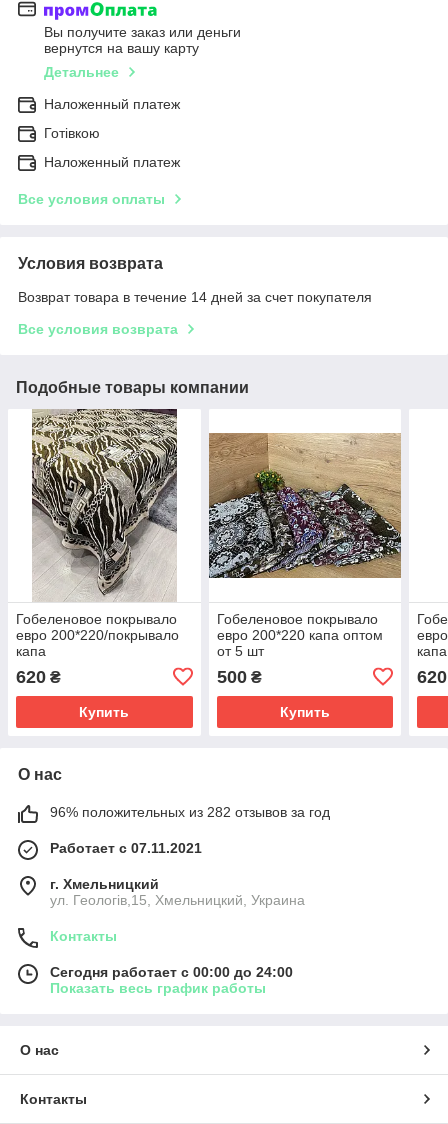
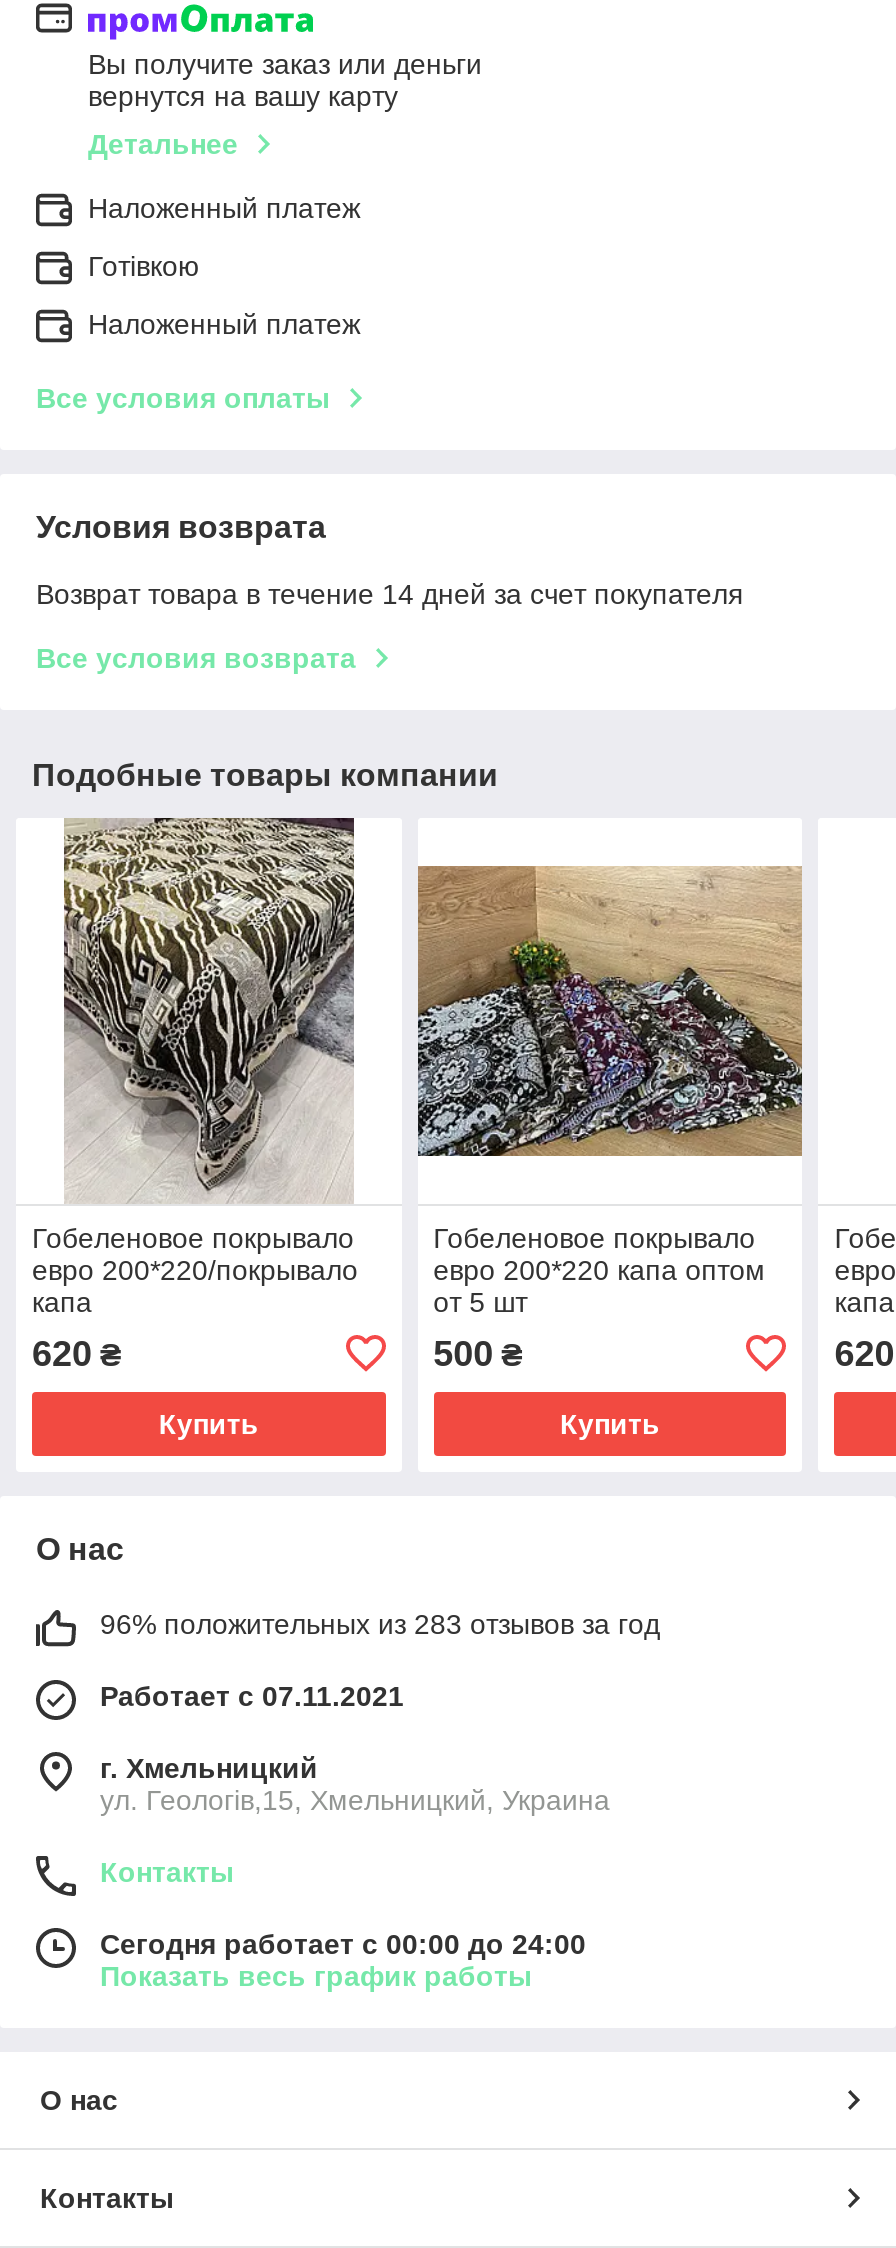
[50,804,330,820] 96% положительных из 282 отзывов за год -> [100,1608,660,1640] 96% положительных из 283 отзывов за год

